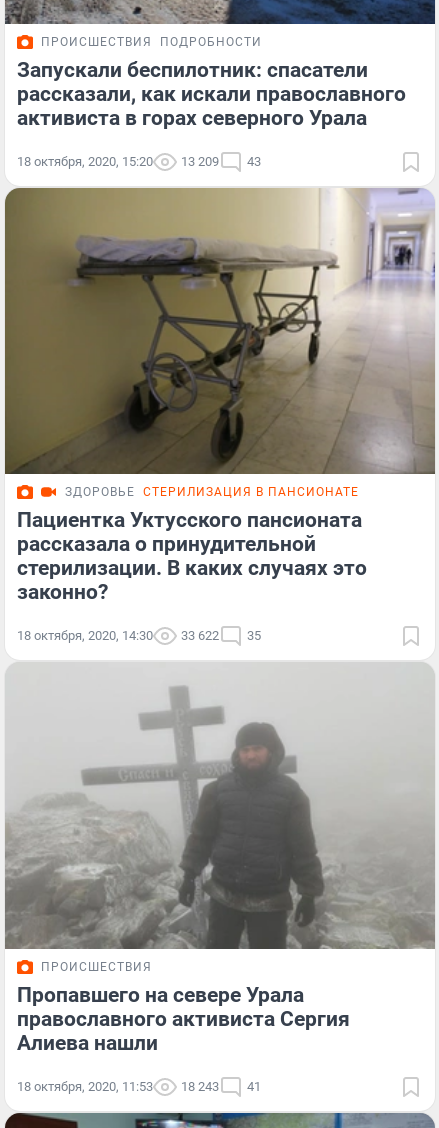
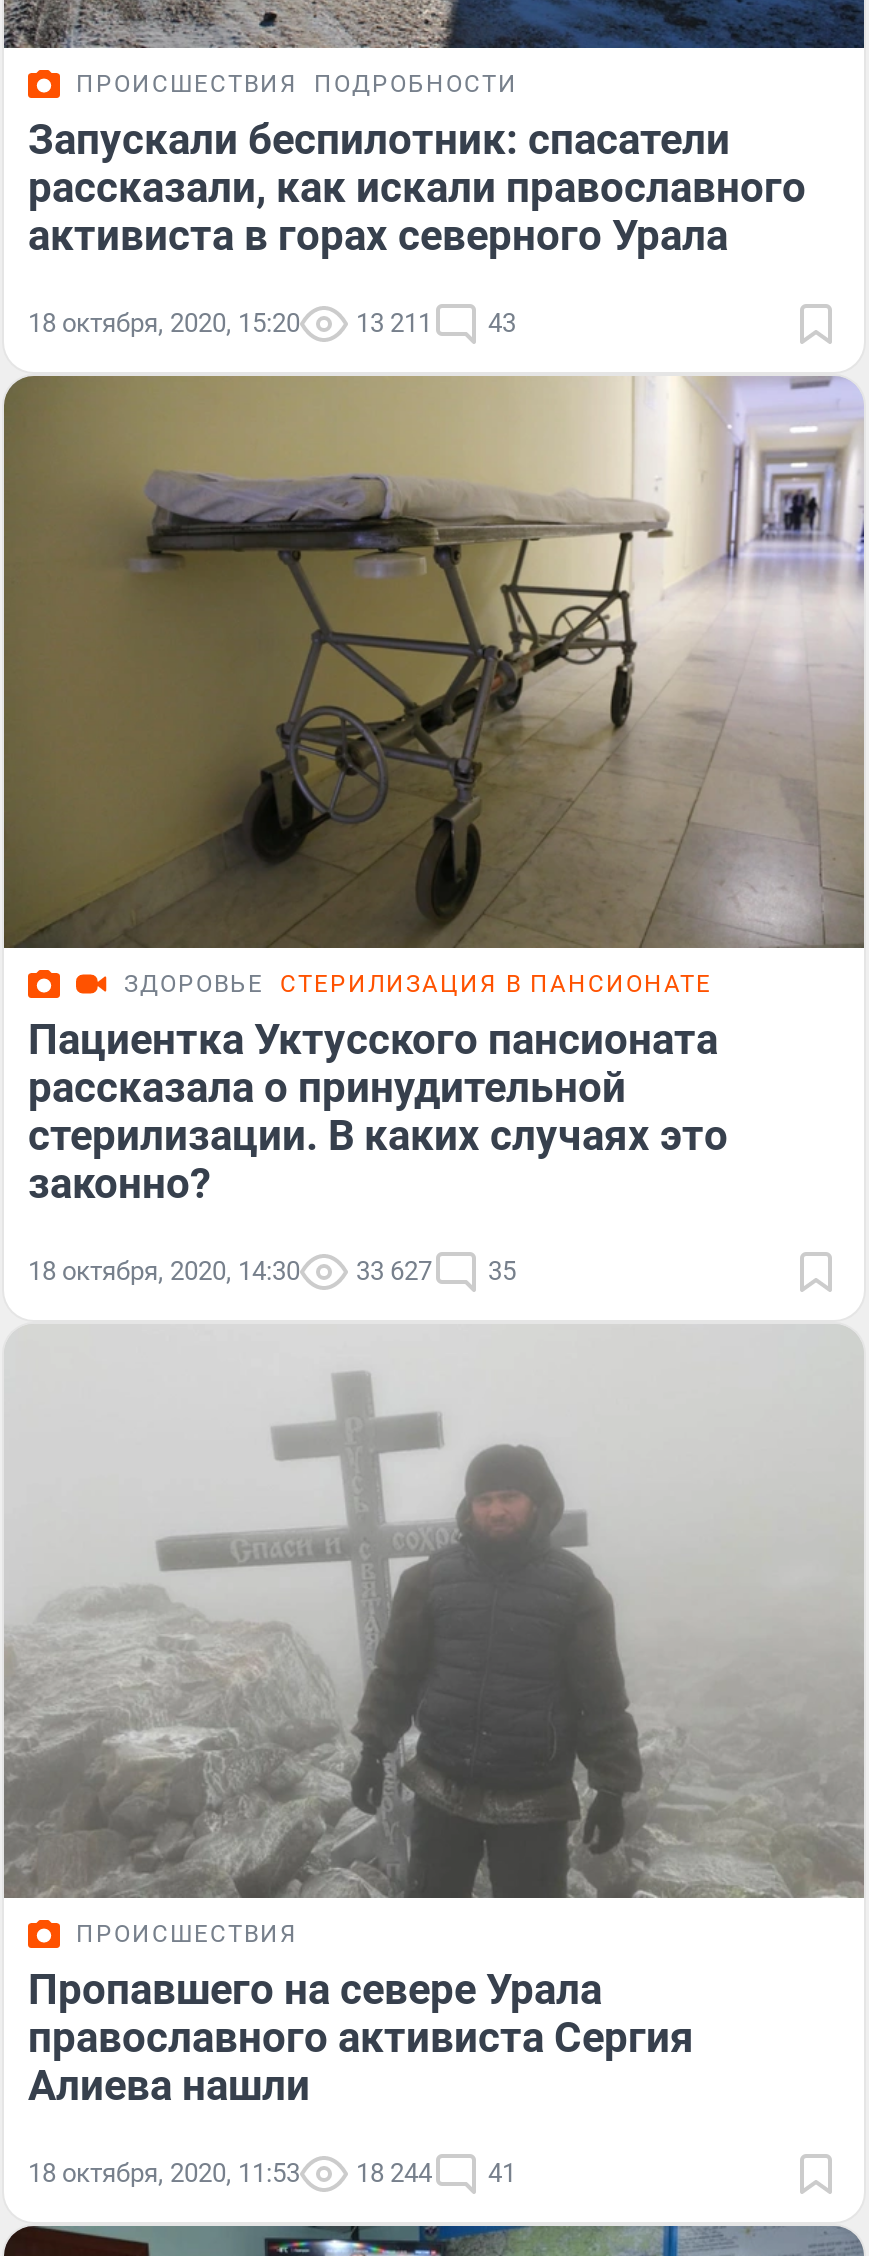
[17,154,261,169] 18 октября, 2020, 15:20 13 209 43 -> [28,307,516,337] 18 октября, 2020, 15:20 13 211 43
[17,628,261,643] 18 октября, 2020, 14:30 33 622 35 -> [28,1257,516,1287] 18 октября, 2020, 14:30 33 627 35
[17,1079,261,1094] 18 октября, 2020, 11:53 18 243 41 -> [28,2158,516,2188] 18 октября, 2020, 11:53 18 244 41

